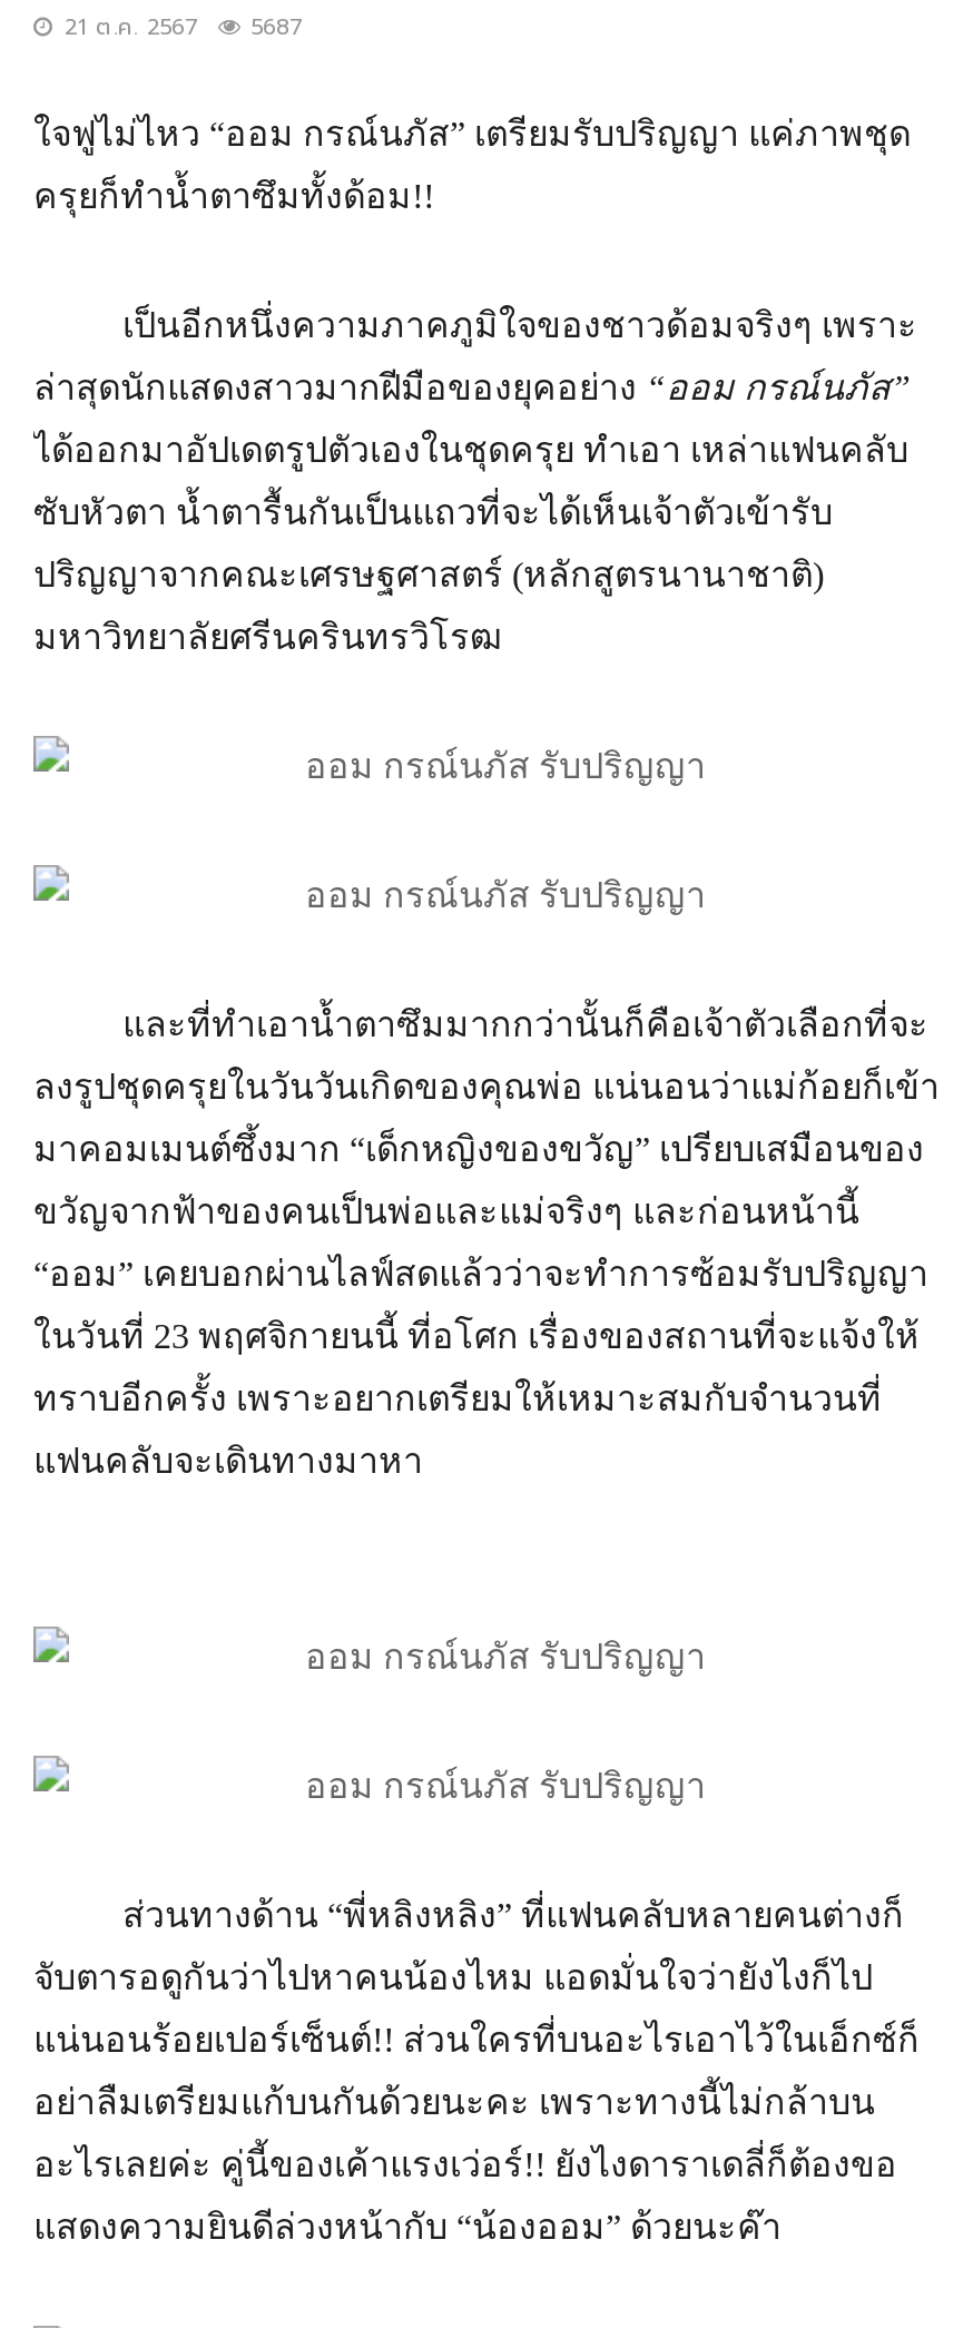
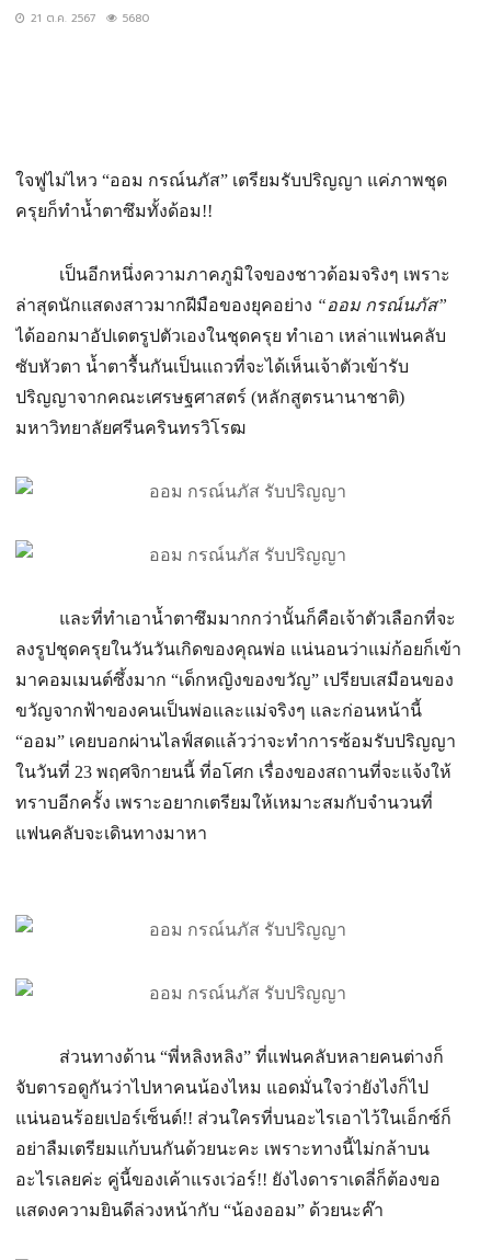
[252,10,301,43] 5687 -> [123,10,149,26] 5680

